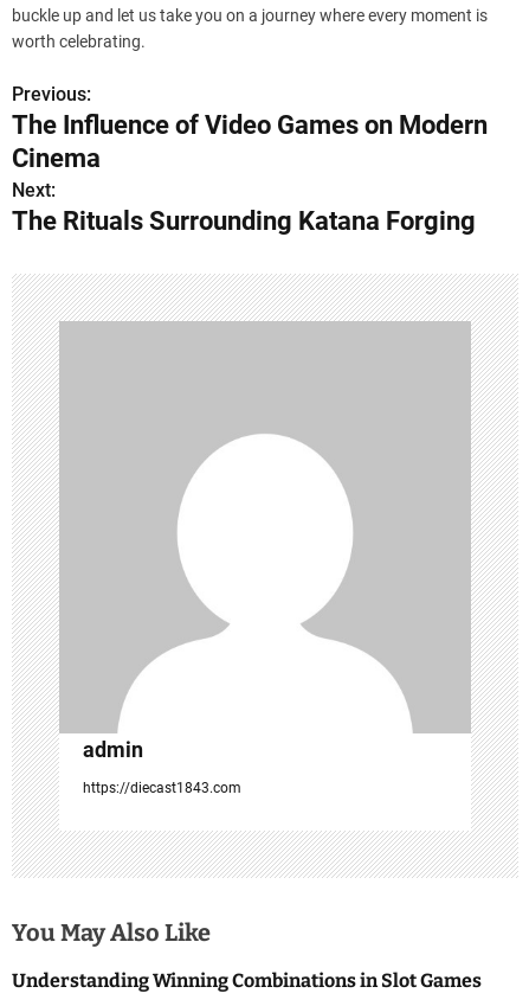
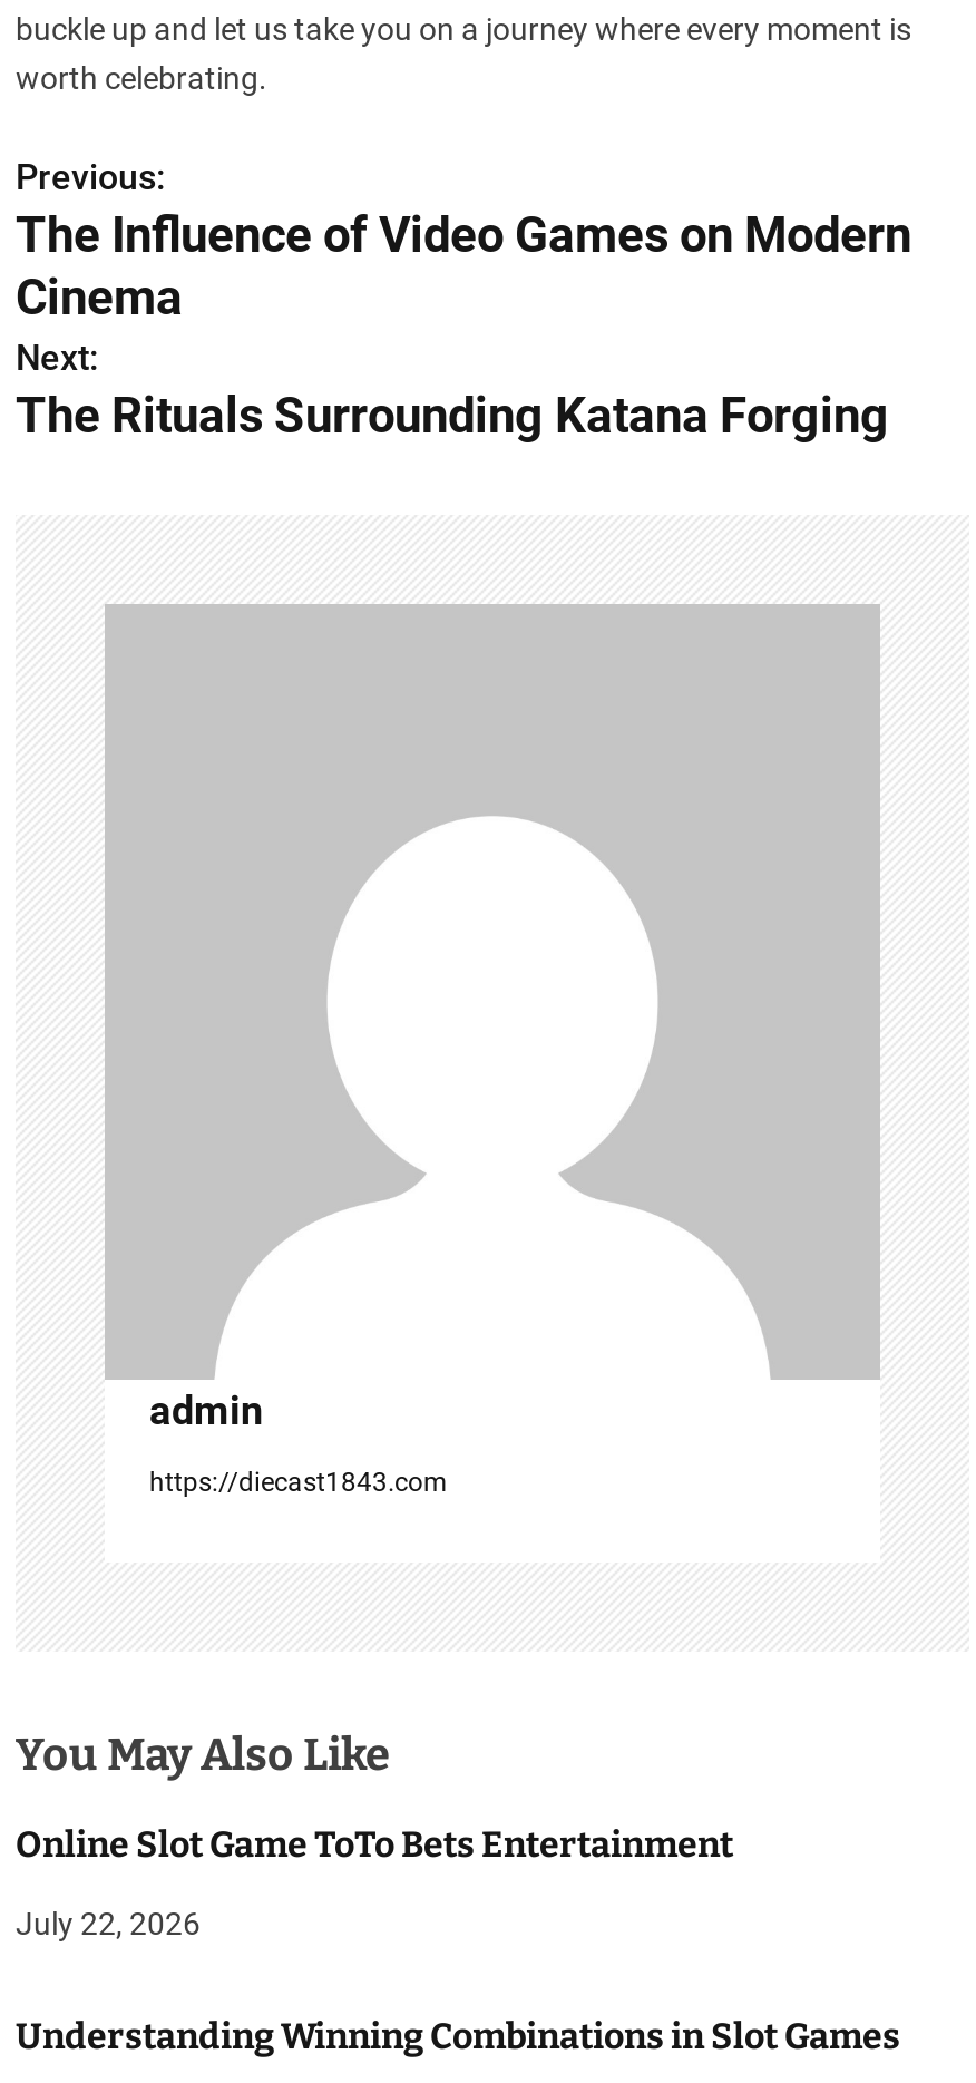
none -> [16,1823,733,1941] Online Slot Game ToTo Bets Entertainment | July 22, 2026

